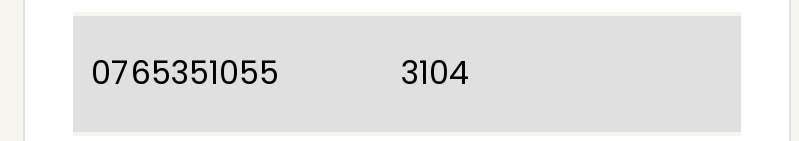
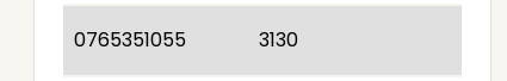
[401,50,471,96] 3104 -> [259,26,298,54] 3130

